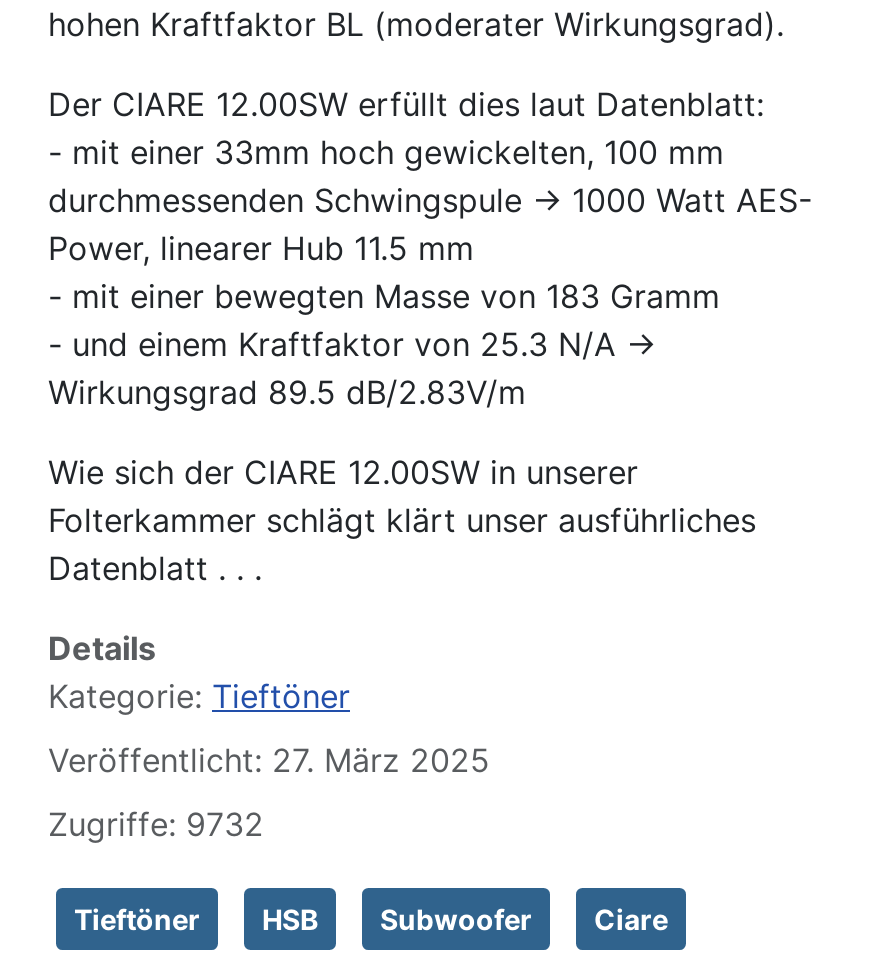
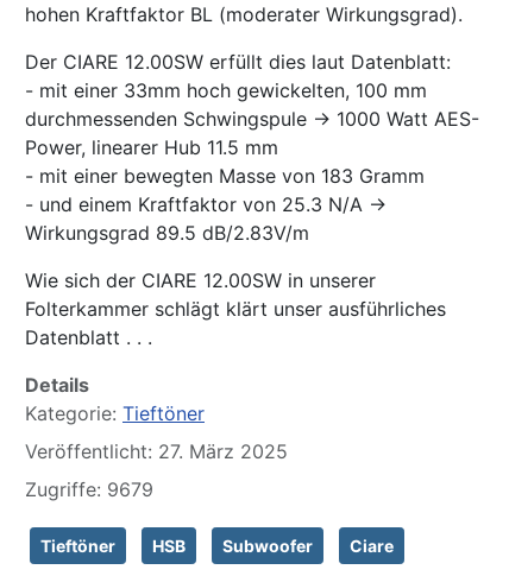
[48,804,264,844] Zugriffe: 9732 -> [25,478,153,501] Zugriffe: 9679

